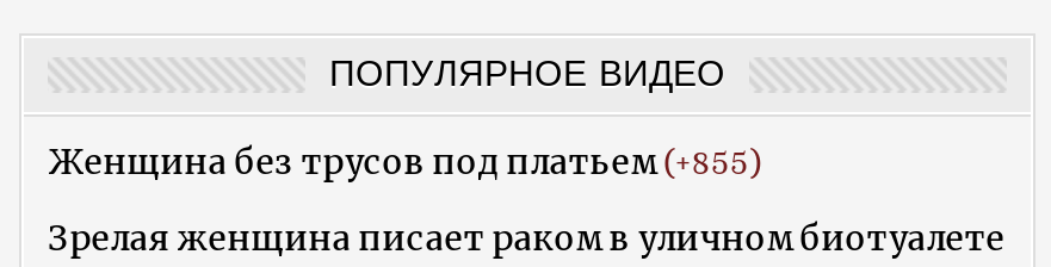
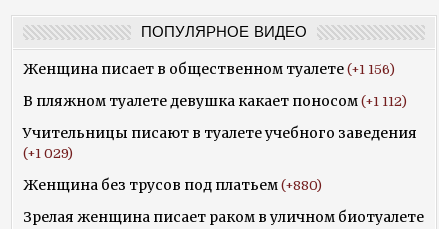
[48,140,750,183] Женщина без трусов под платьем +855 -> [23,60,417,194] Женщина писает в общественном туалете +1 156 | В пляжном туалете девушка какает поносом +1 112 | Учительницы писают в туалете учебного заведения | +1 029 | Женщина без трусов под платьем +880

